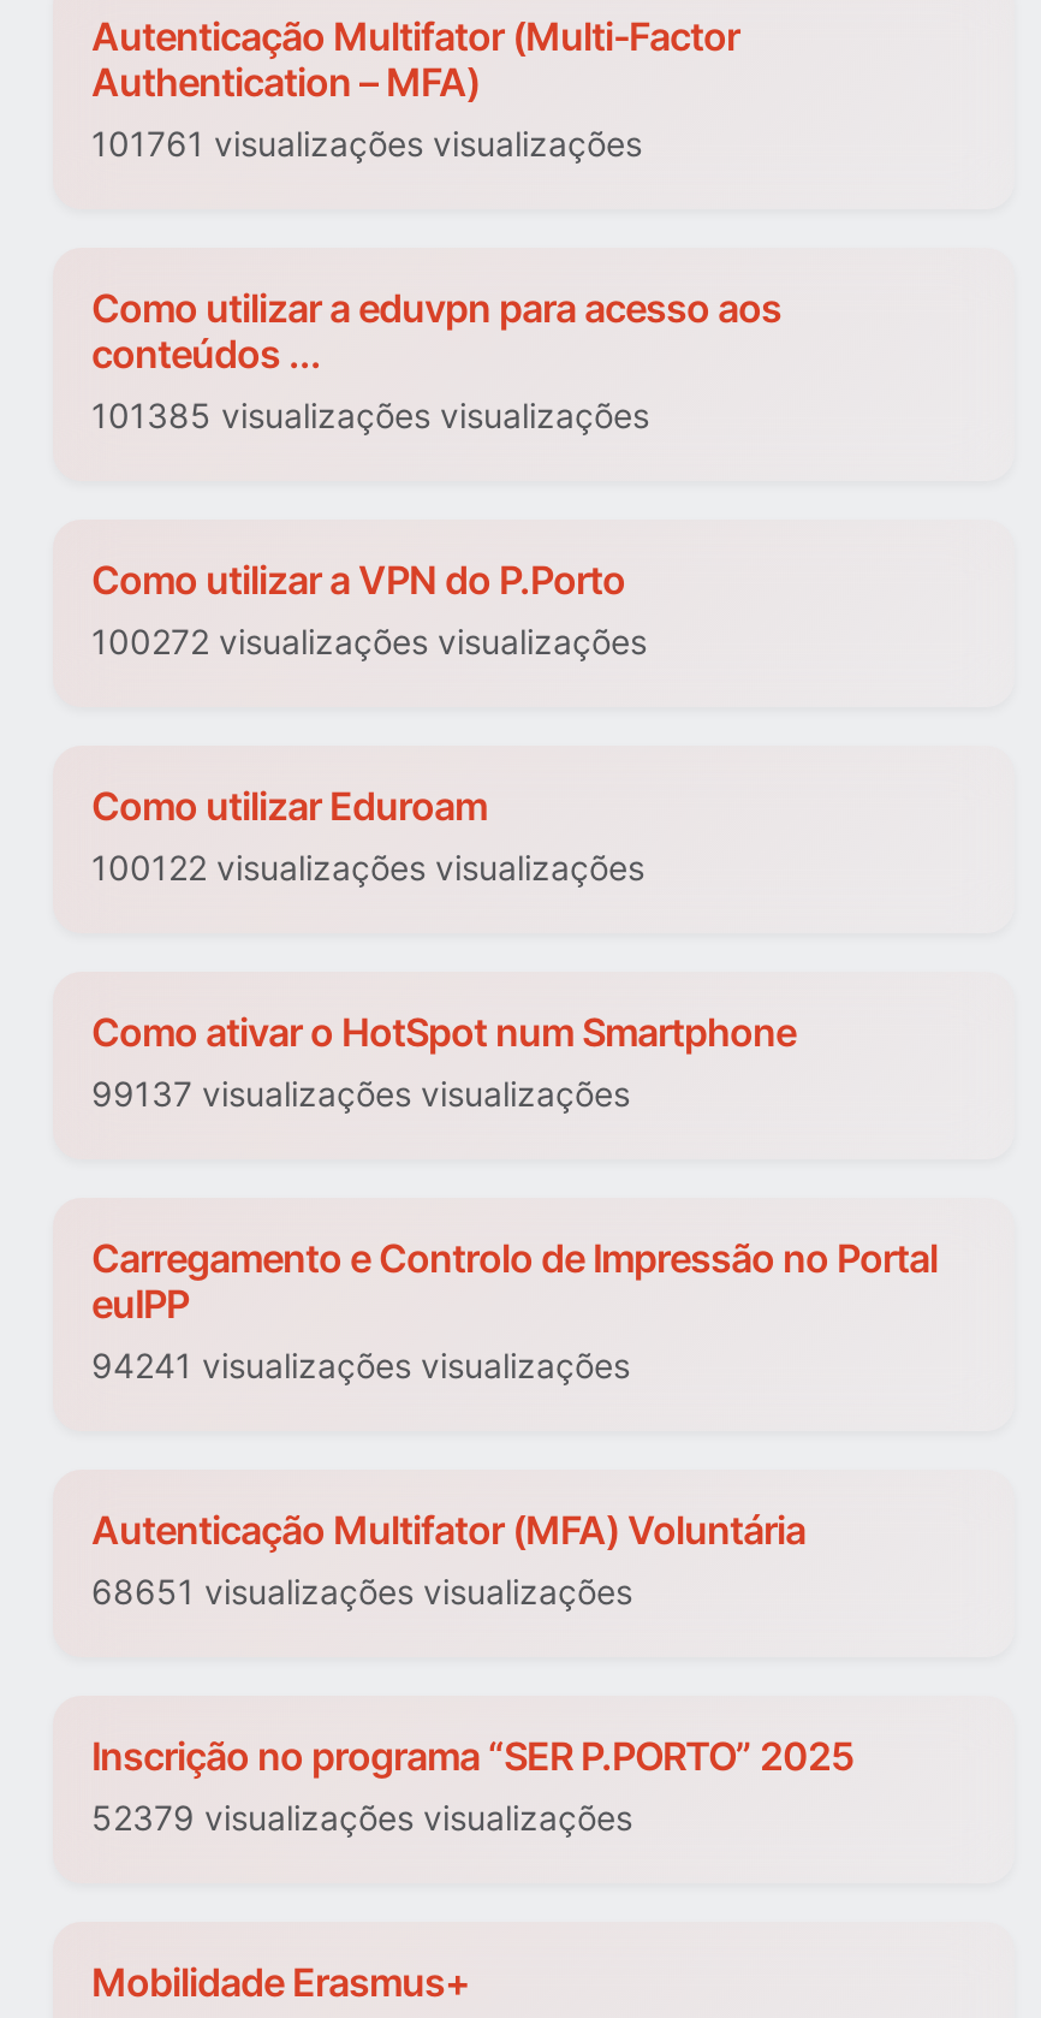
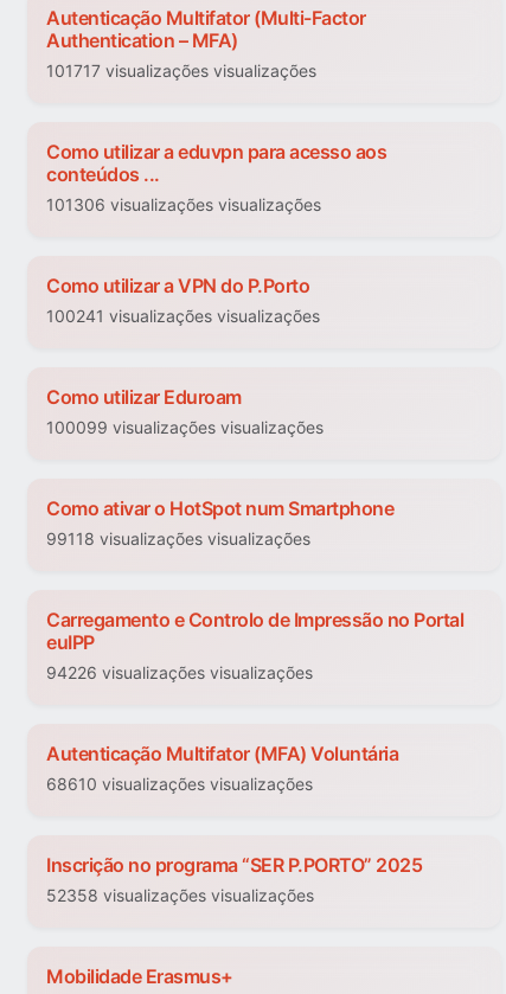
[91,124,642,165] 101761 visualizações visualizações -> [46,61,316,81] 101717 visualizações visualizações
[91,396,649,437] 101385 visualizações visualizações -> [46,195,321,215] 101306 visualizações visualizações
[91,622,647,663] 100272 visualizações visualizações -> [46,306,320,326] 100241 visualizações visualizações
[91,848,644,889] 100122 visualizações visualizações -> [46,418,324,438] 100099 visualizações visualizações
[91,1074,630,1115] 99137 visualizações visualizações -> [46,529,310,549] 99118 visualizações visualizações
[91,1346,630,1387] 94241 visualizações visualizações -> [46,663,313,683] 94226 visualizações visualizações
[91,1572,632,1613] 68651 visualizações visualizações -> [46,774,313,794] 68610 visualizações visualizações
[91,1798,632,1839] 52379 visualizações visualizações -> [46,886,314,906] 52358 visualizações visualizações

